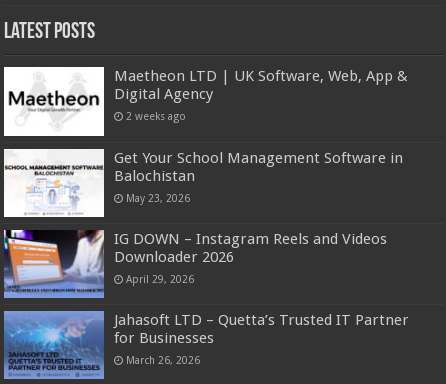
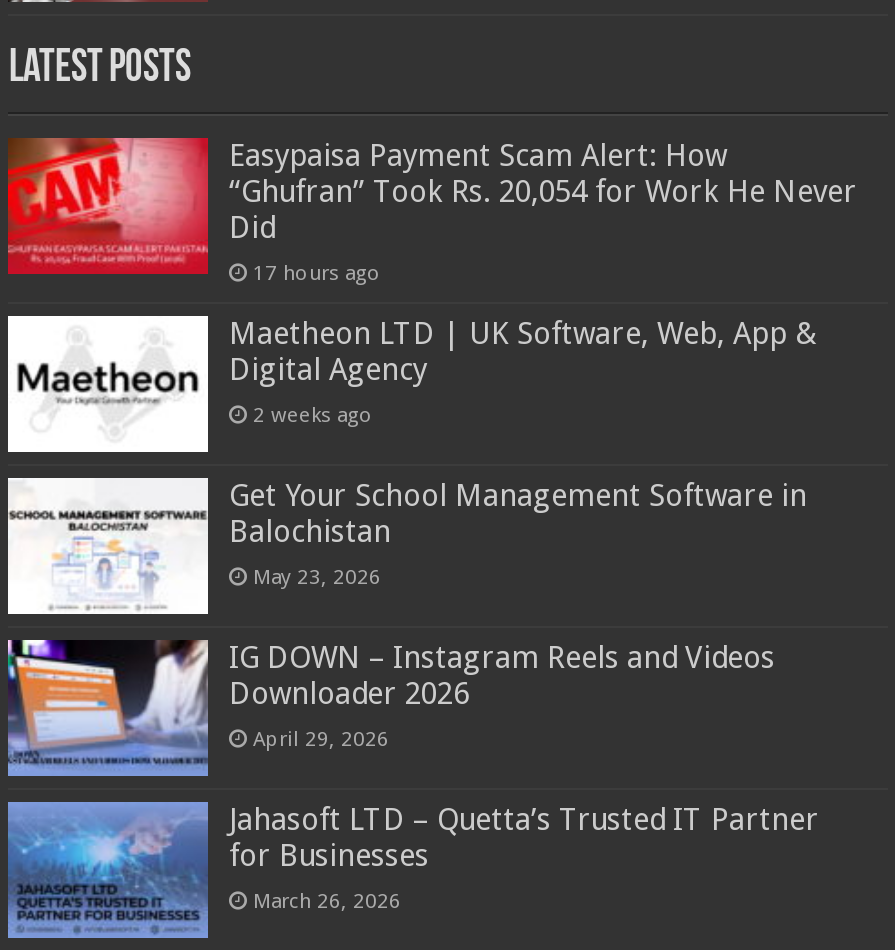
none -> [6,136,857,283] [image] | Easypaisa Payment Scam Alert: How | “Ghufran” Took Rs. 20,054 for Work He Never | Did | 17 hours ago

